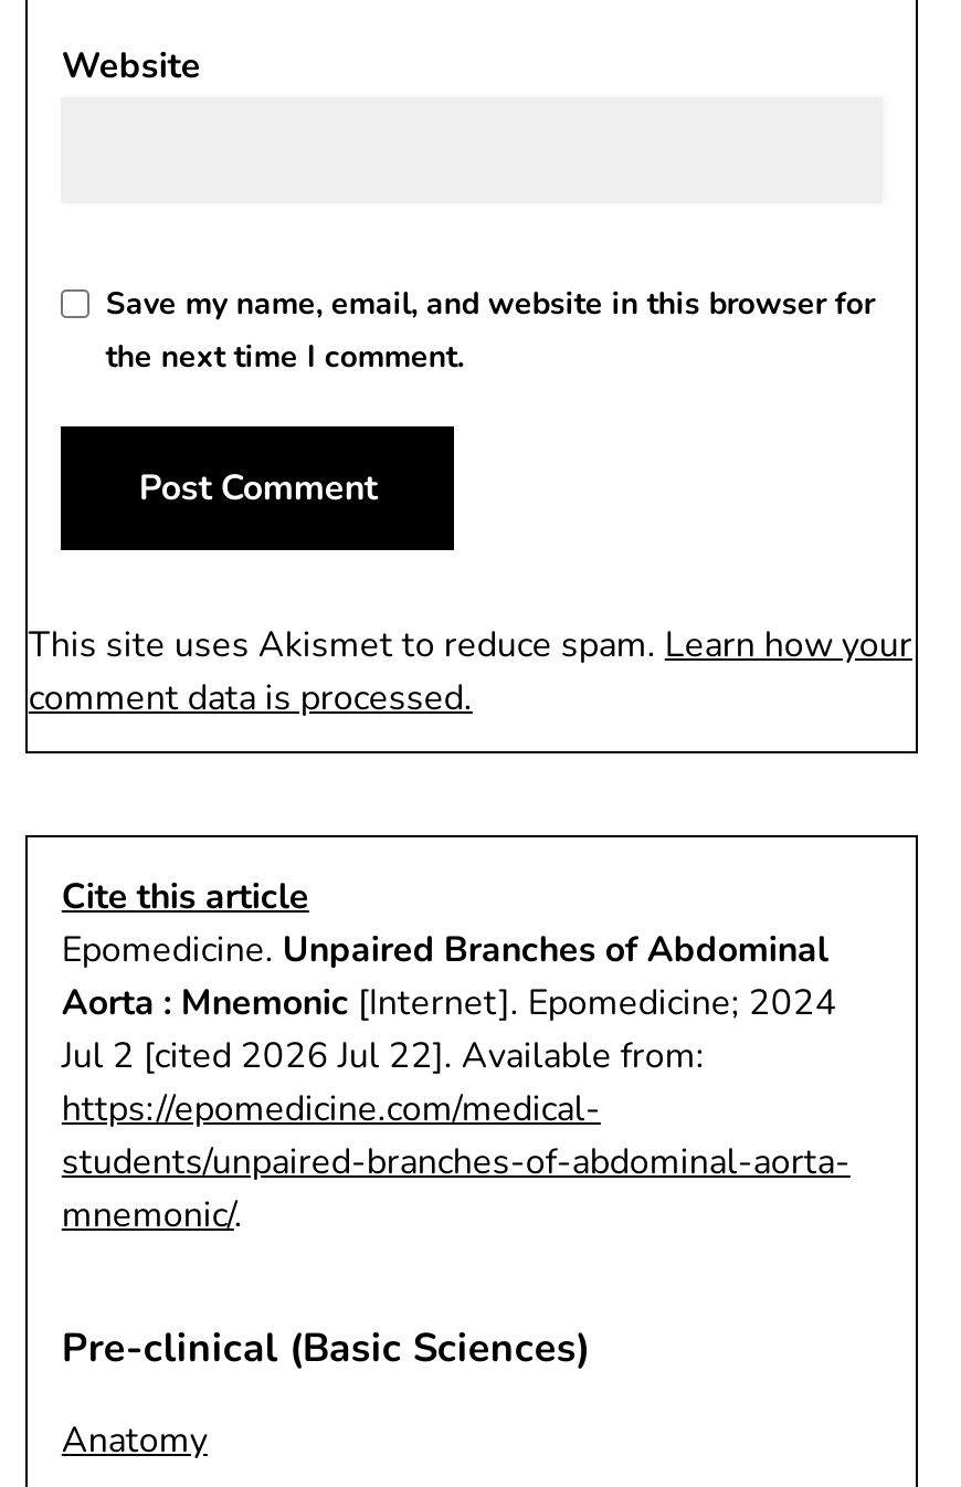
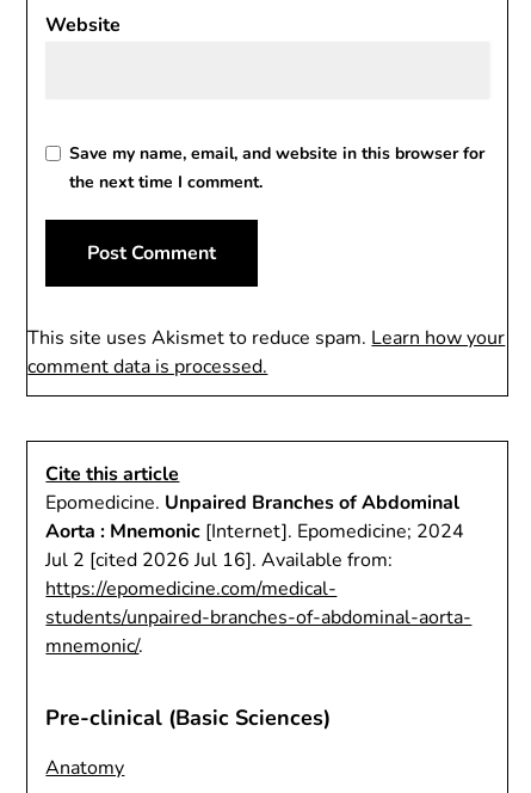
[62,1032,705,1081] Jul 2 [cited 2026 Jul 22]. Available from: -> [46,547,393,573] Jul 2 [cited 2026 Jul 16]. Available from:

